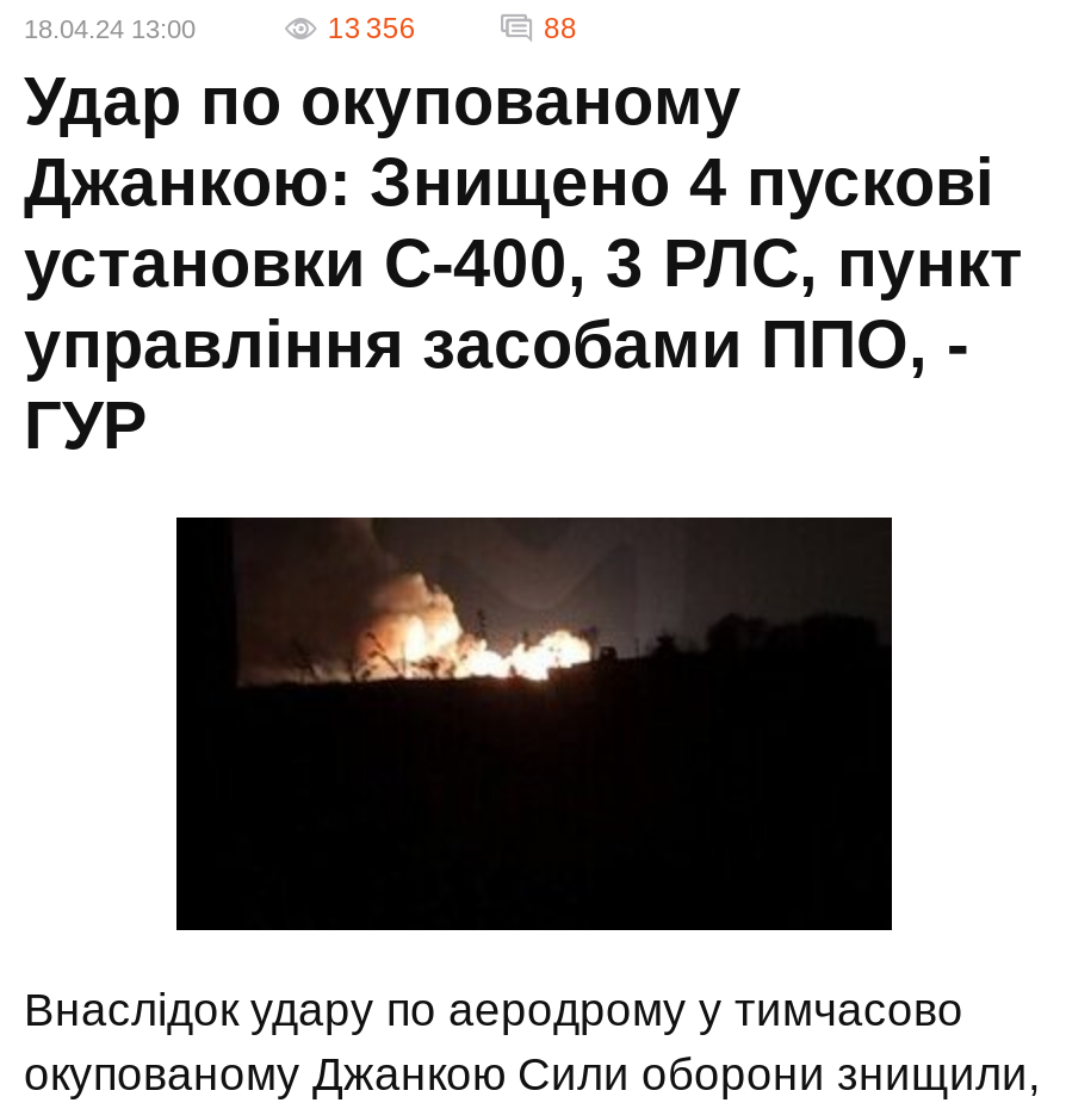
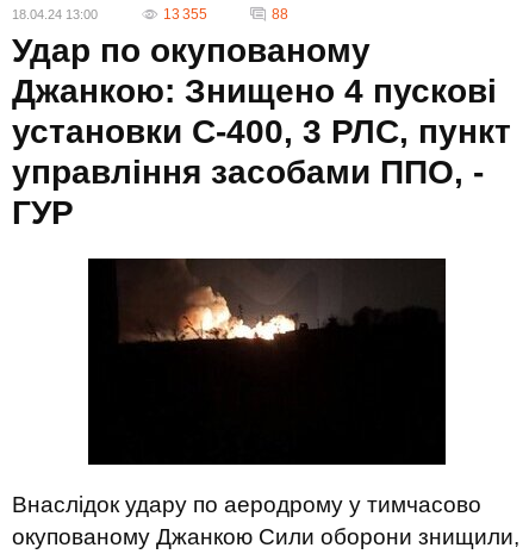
[328,11,416,45] 13 356 -> [164,6,208,22] 13 355

